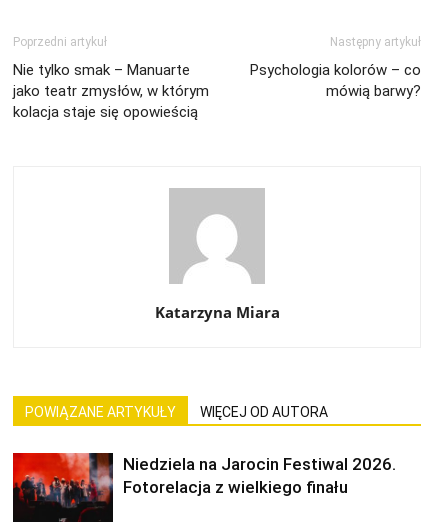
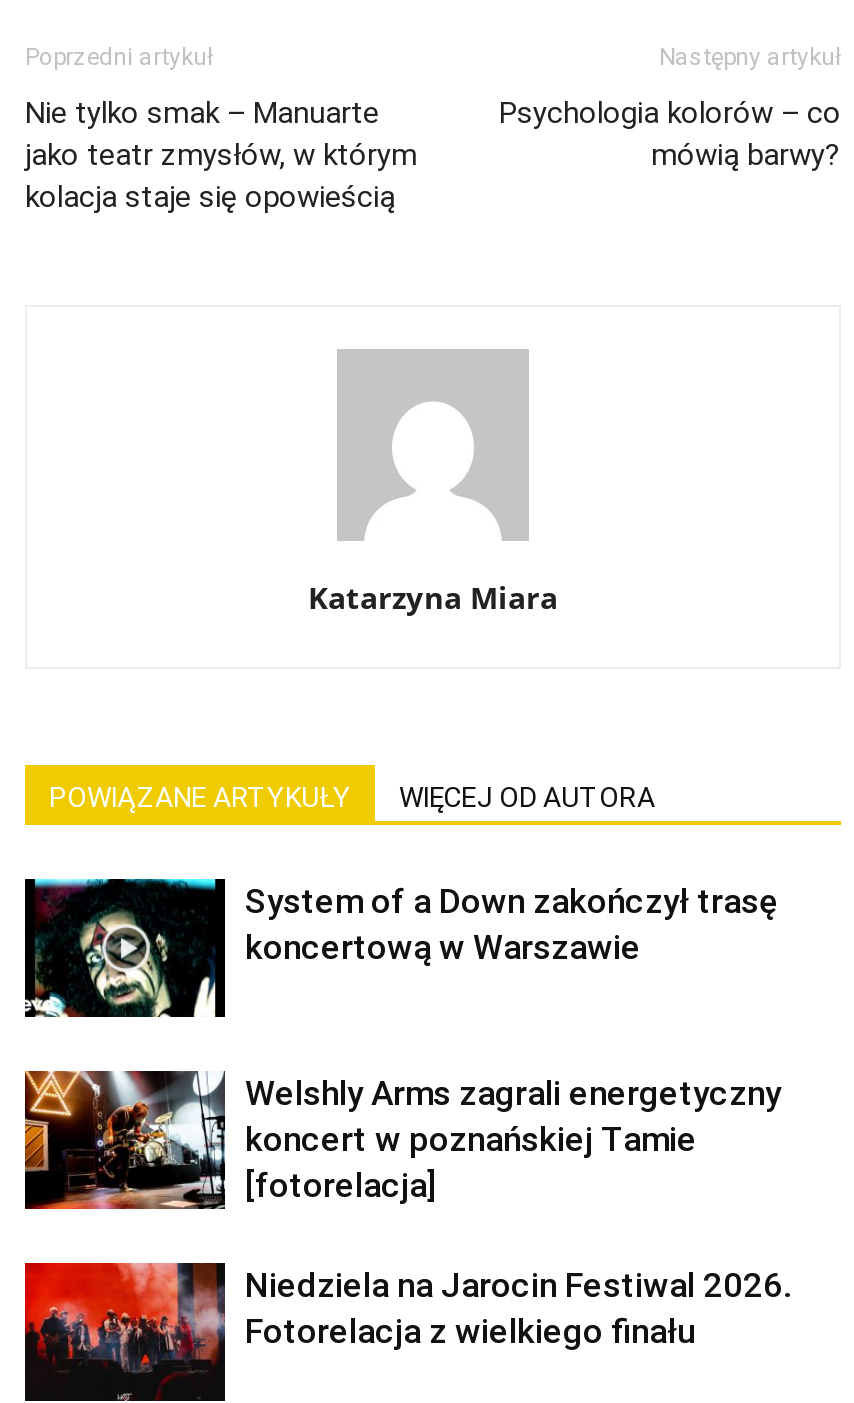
none -> [23,877,779,1019] [image] | System of a Down zakończył trasę | koncertową w Warszawie
none -> [23,1069,781,1211] [image] | Welshly Arms zagrali energetyczny | koncert w poznańskiej Tamie | [fotorelacja]

